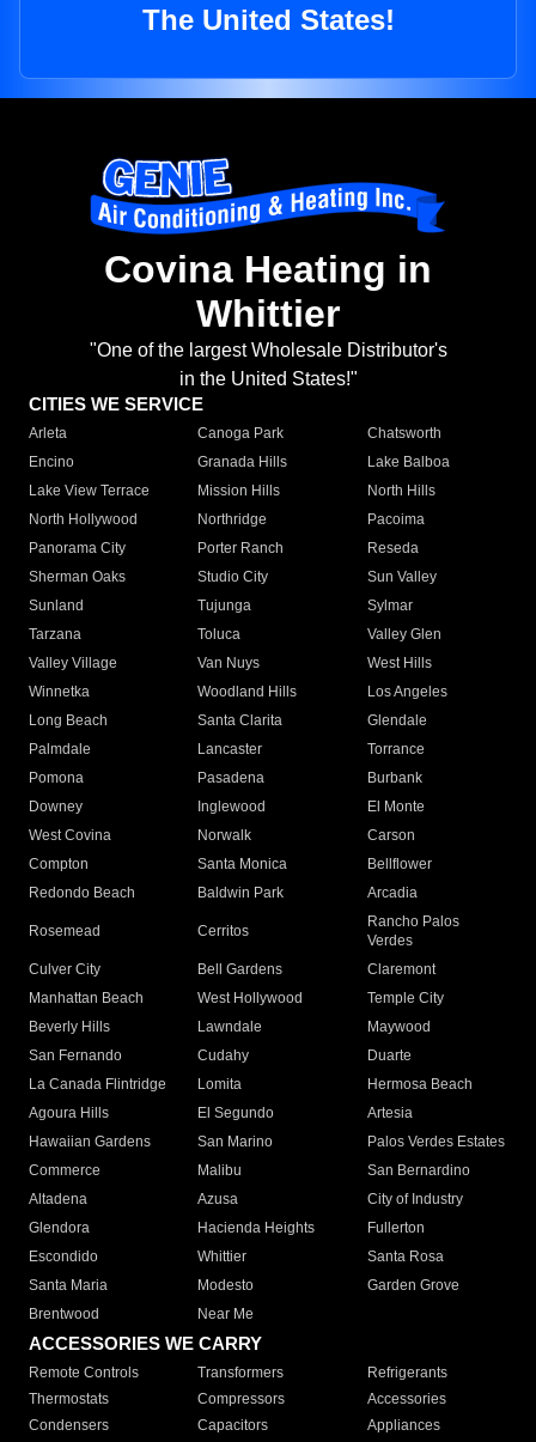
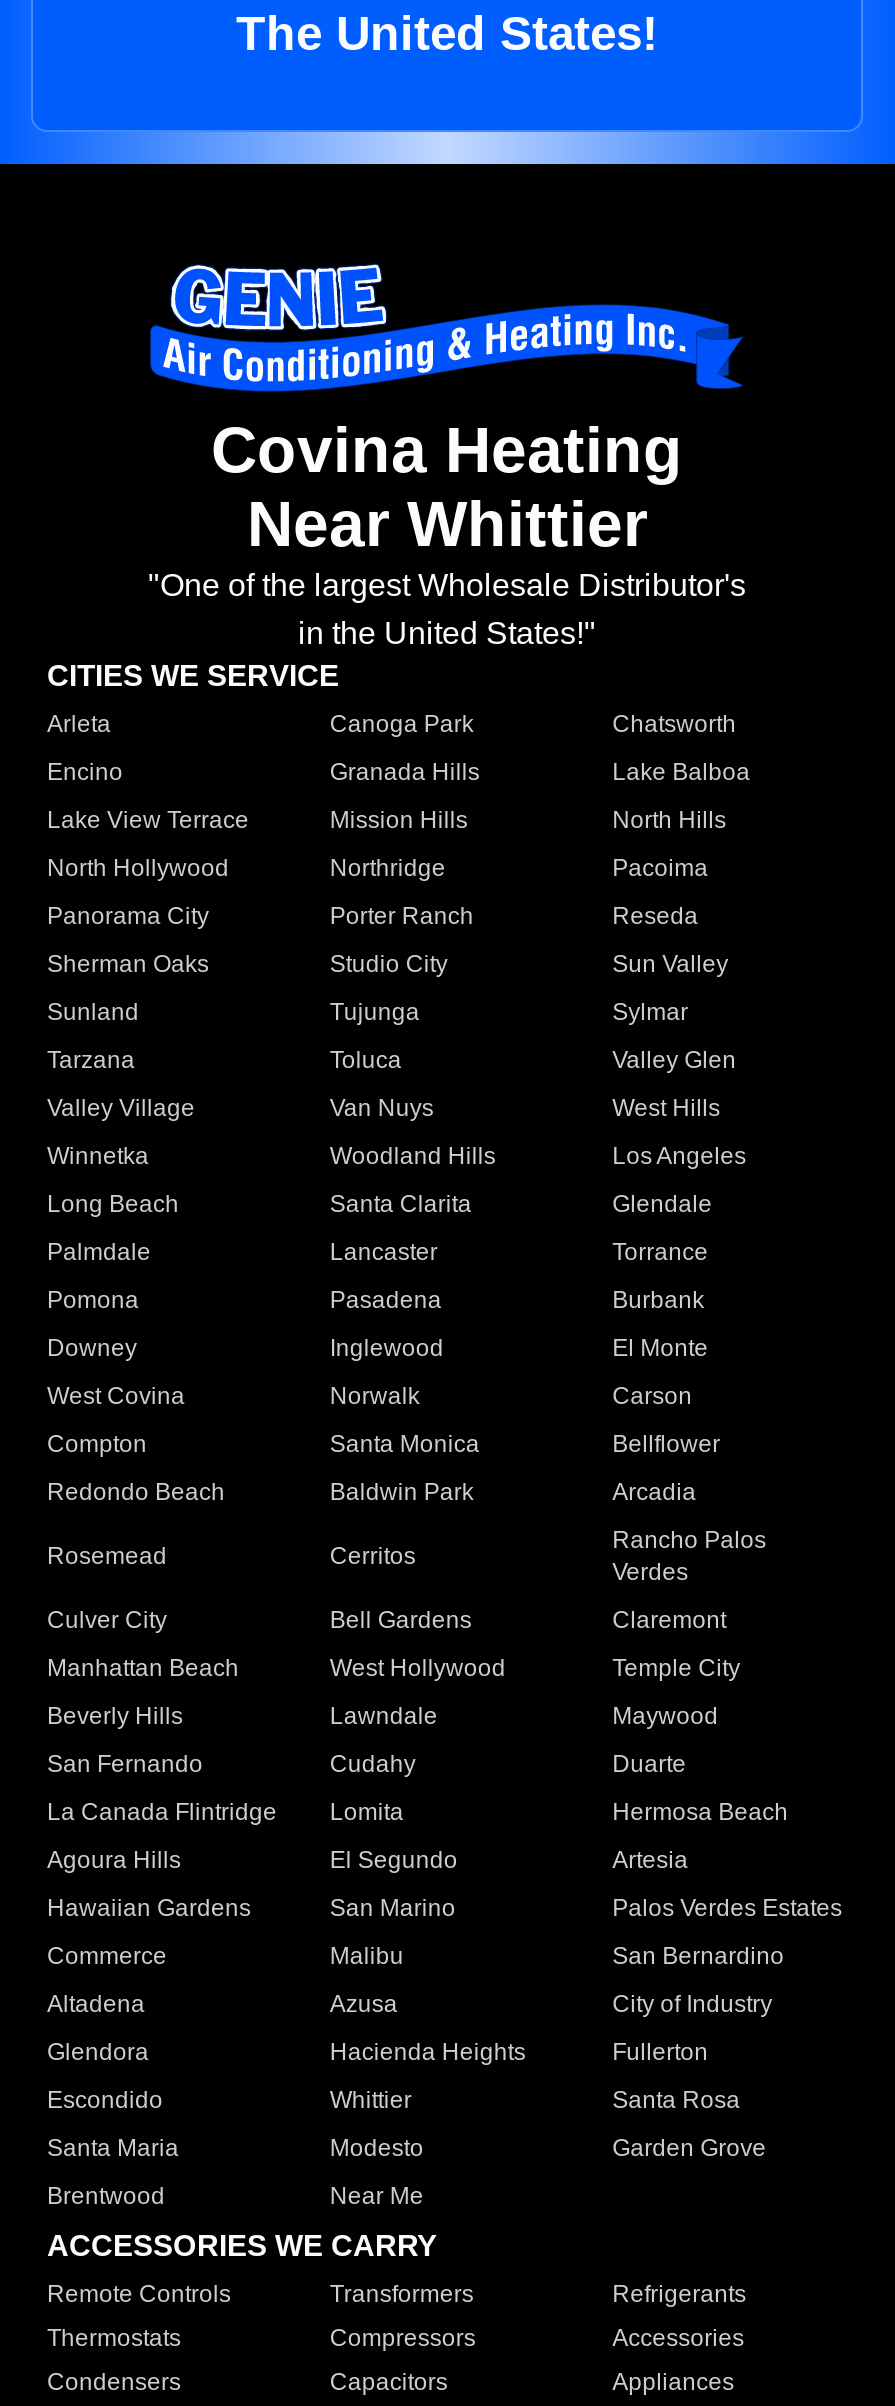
[104,248,432,335] Covina Heating in | Whittier -> [211,415,683,561] Covina Heating | Near Whittier

